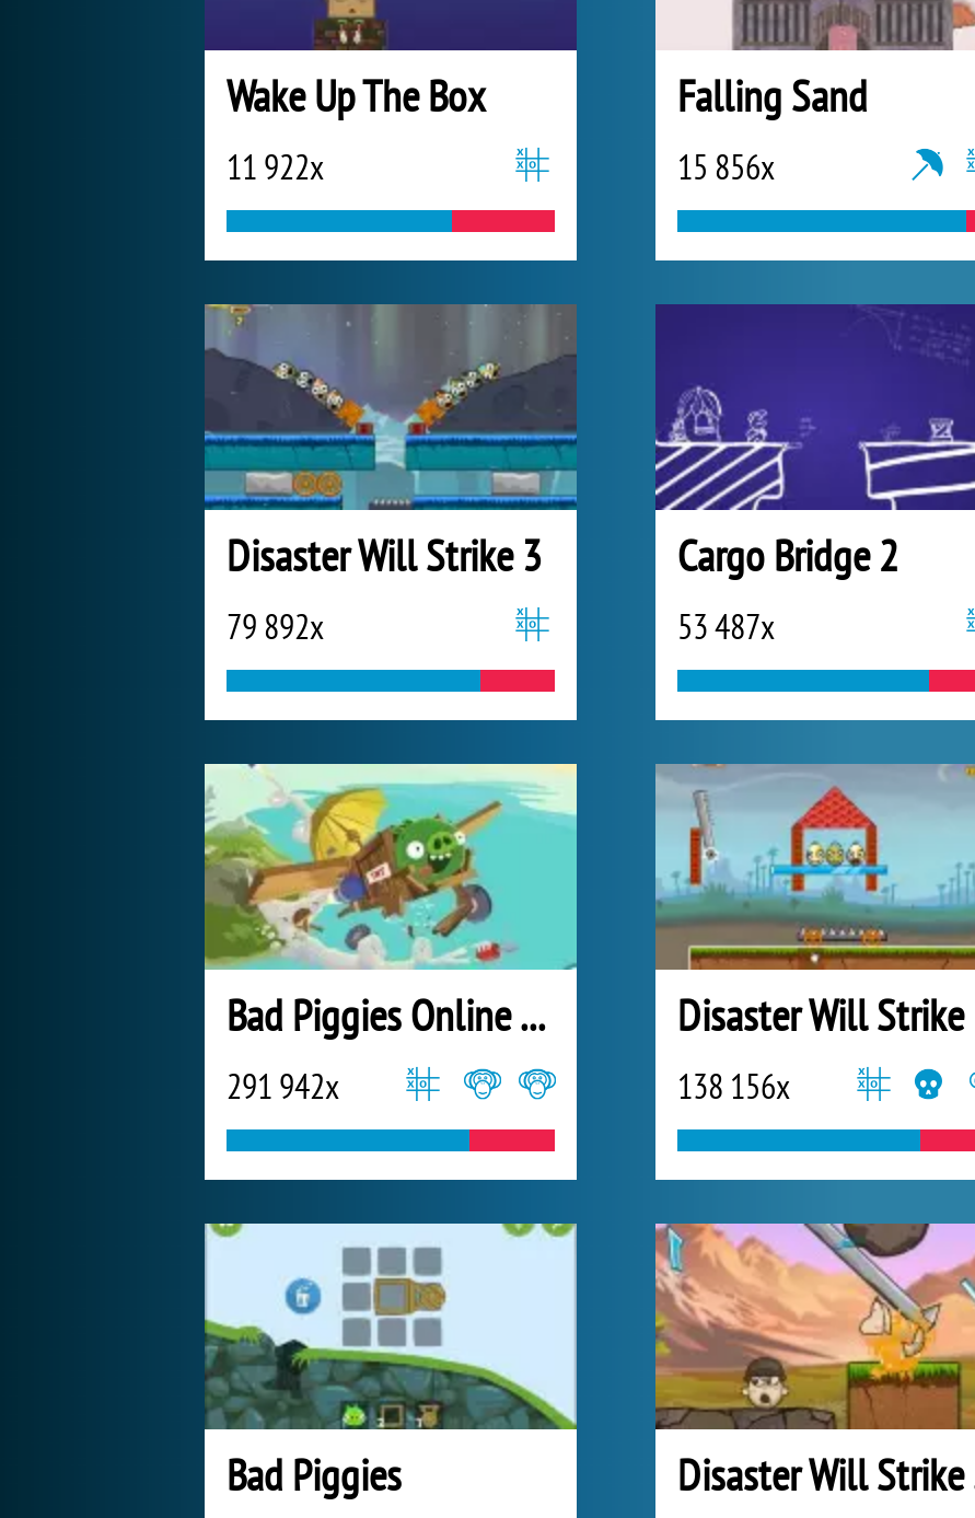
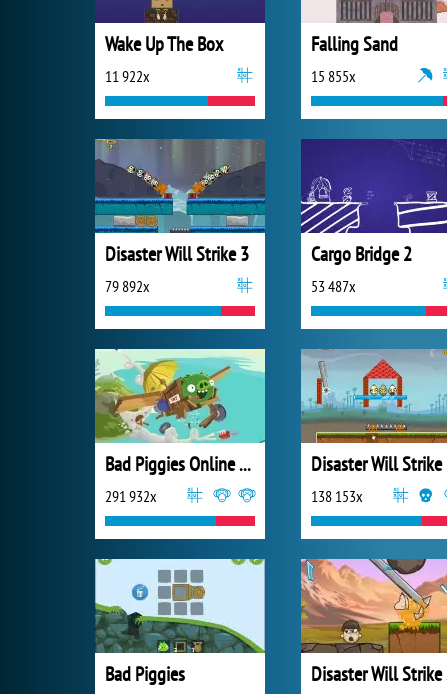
[677,144,776,188] 15 856x -> [311,66,356,86] 15 855x
[227,1064,340,1108] 291 942x -> [105,486,157,506] 291 932x
[677,1064,791,1108] 138 156x -> [311,486,363,506] 138 153x

